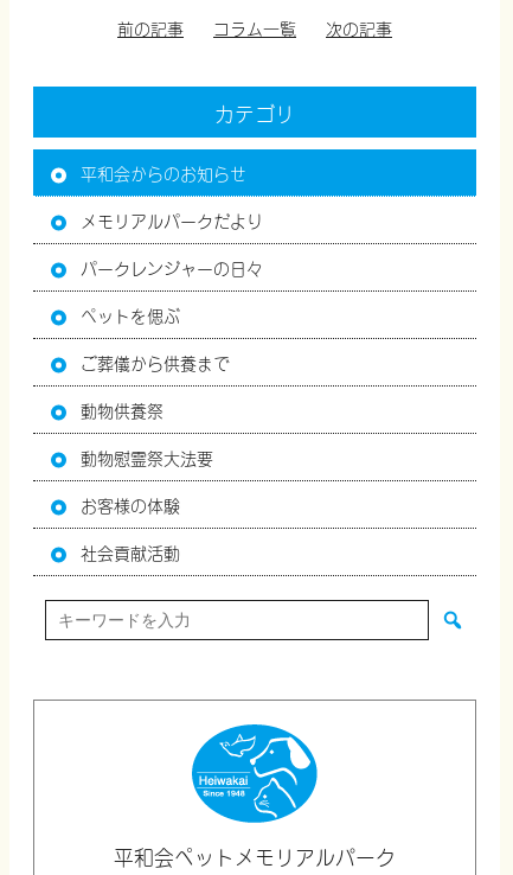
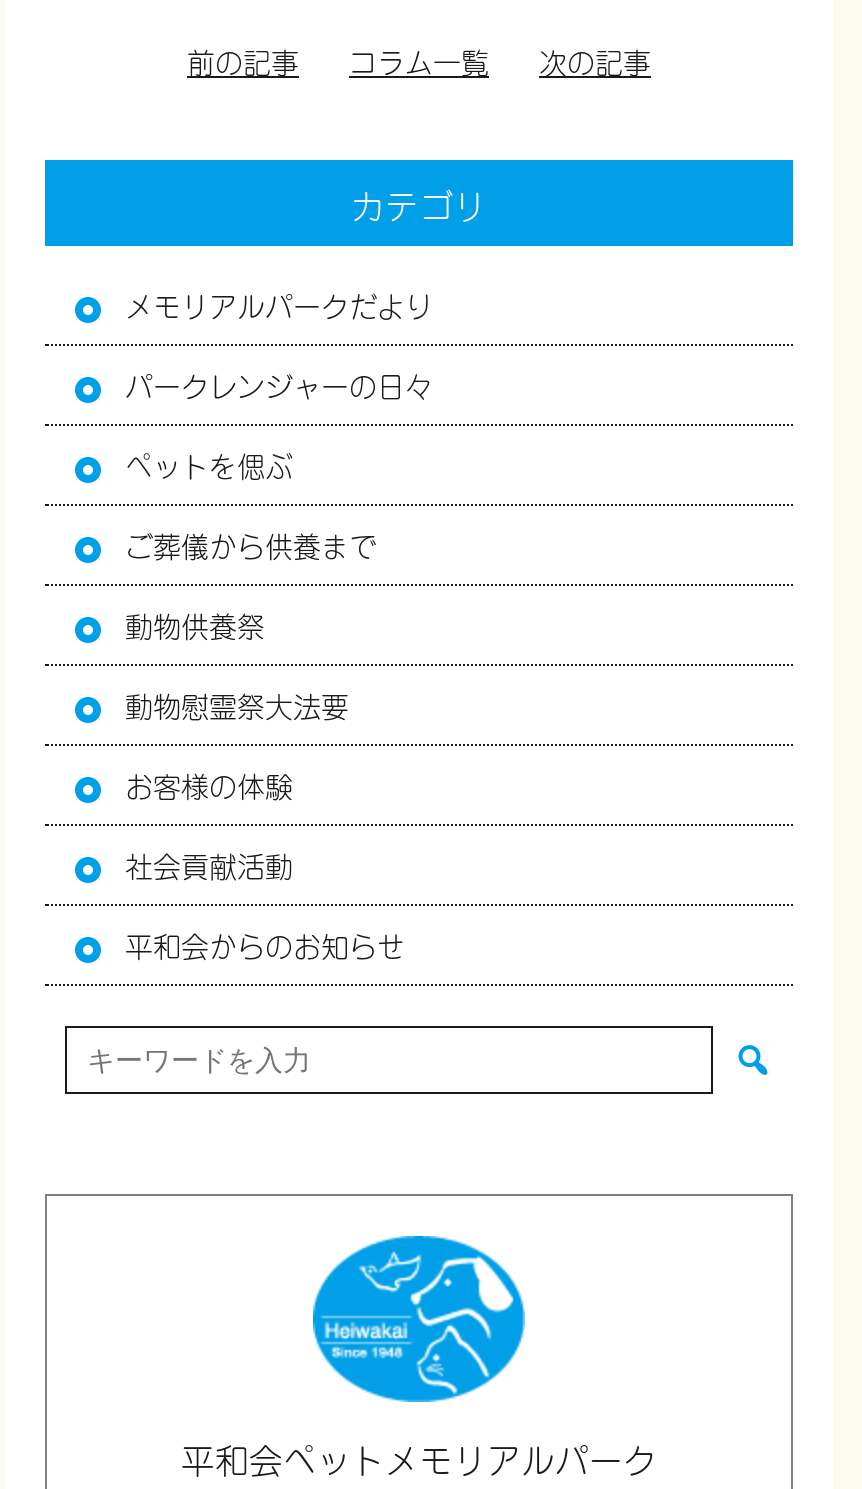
moved [81,162,246,184] -> [125,927,405,965]: 平和会からのお知らせ
moved [81,209,263,564] -> [125,287,433,885]: メモリアルパークだより | パークレンジャーの日々 | ペットを偲ぶ | ご葬儀から供養まで | 動物供養祭 | 動物慰霊祭大法要 | お客様の体験 | 社会貢献活動

